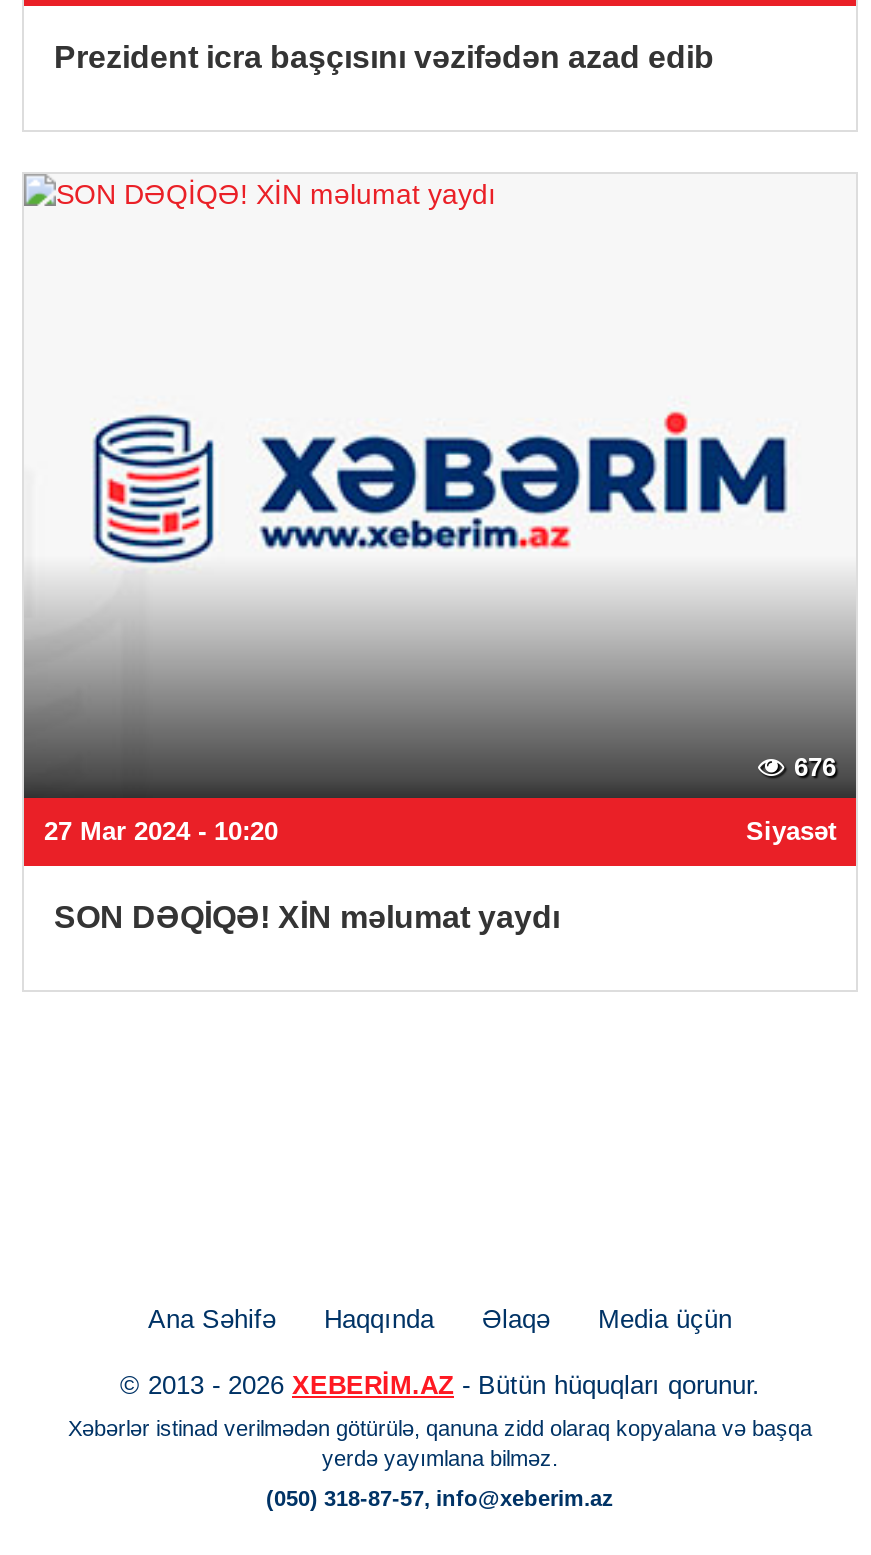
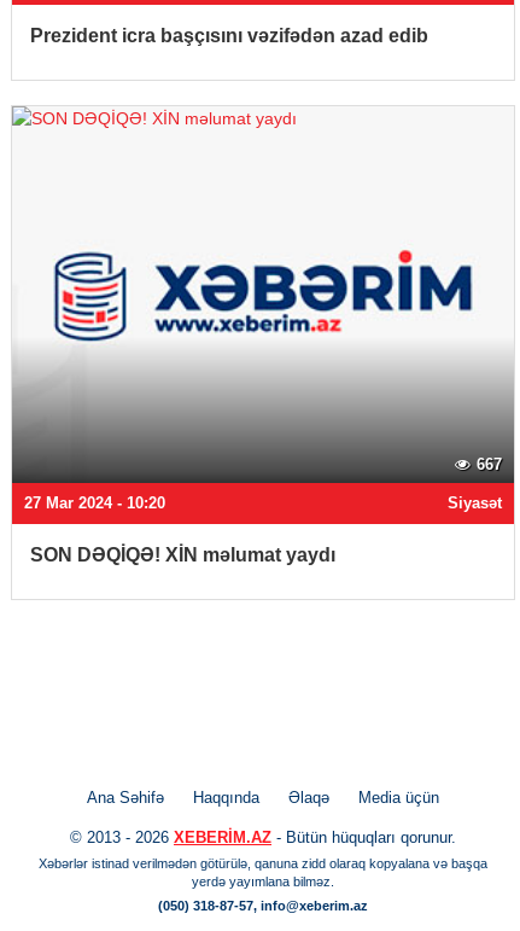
[794,752,836,782] 676 -> [477,455,502,473] 667

